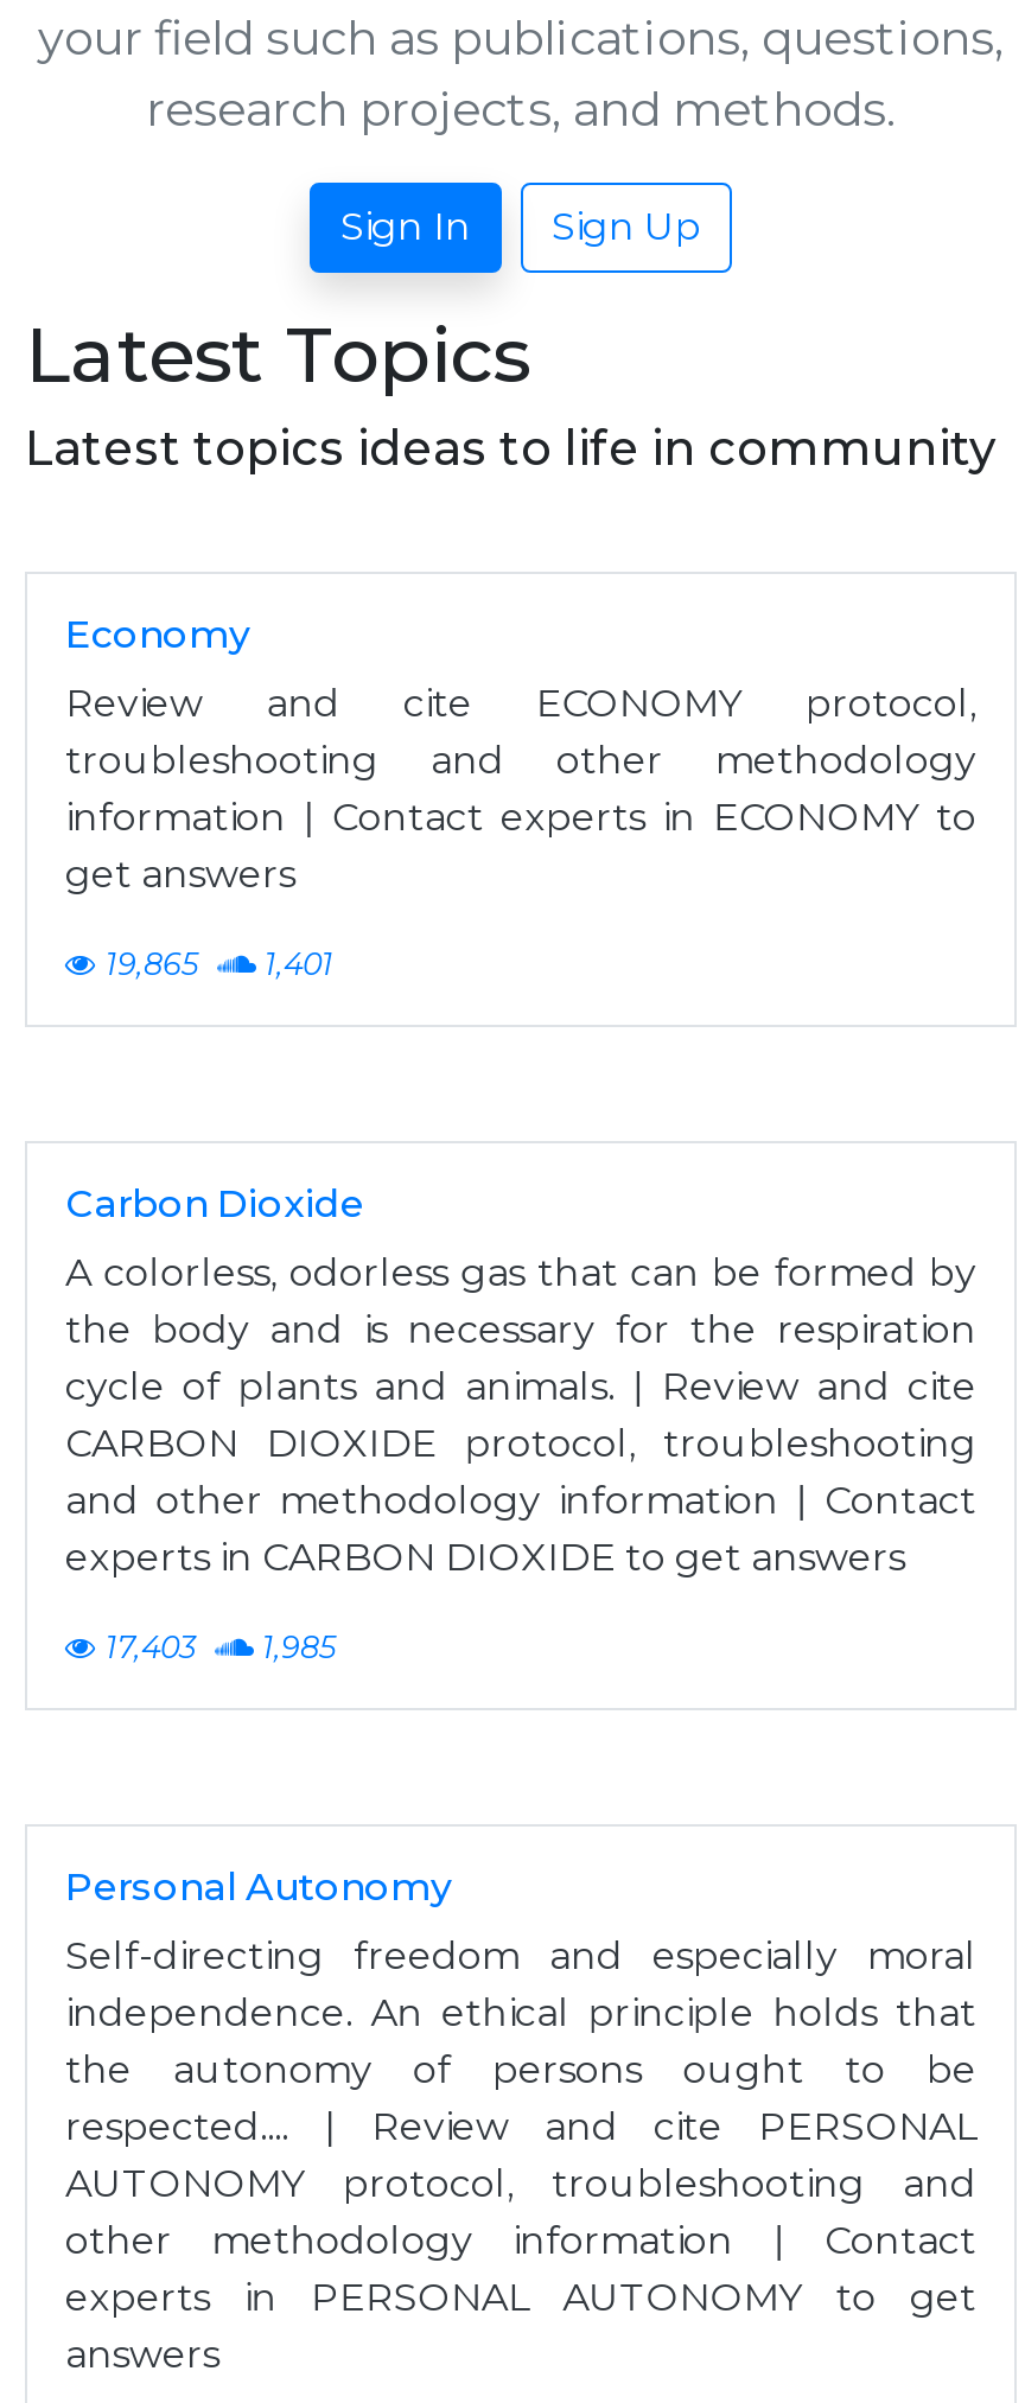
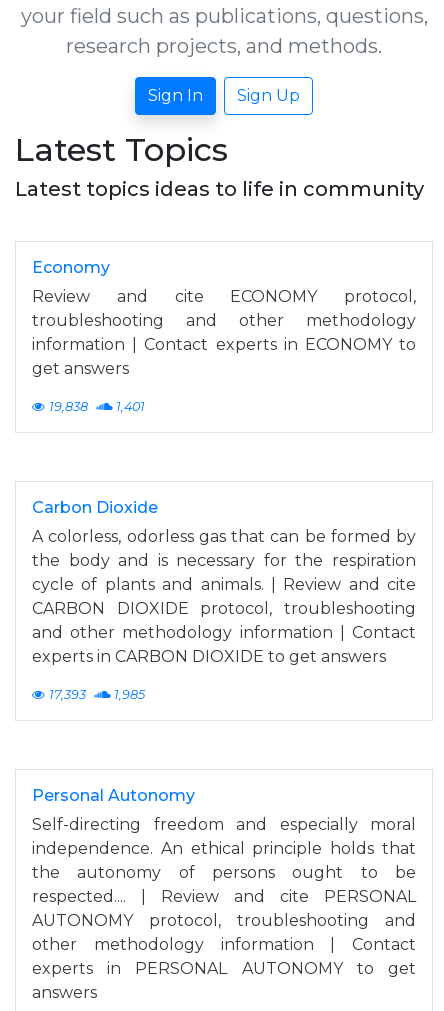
[106,946,333,981] 19,865 1,401 -> [49,399,145,414] 19,838 1,401
[106,1629,336,1665] 17,403 1,985 -> [49,687,145,702] 17,393 1,985

